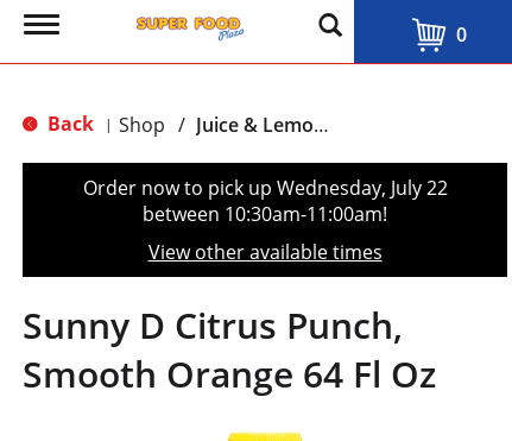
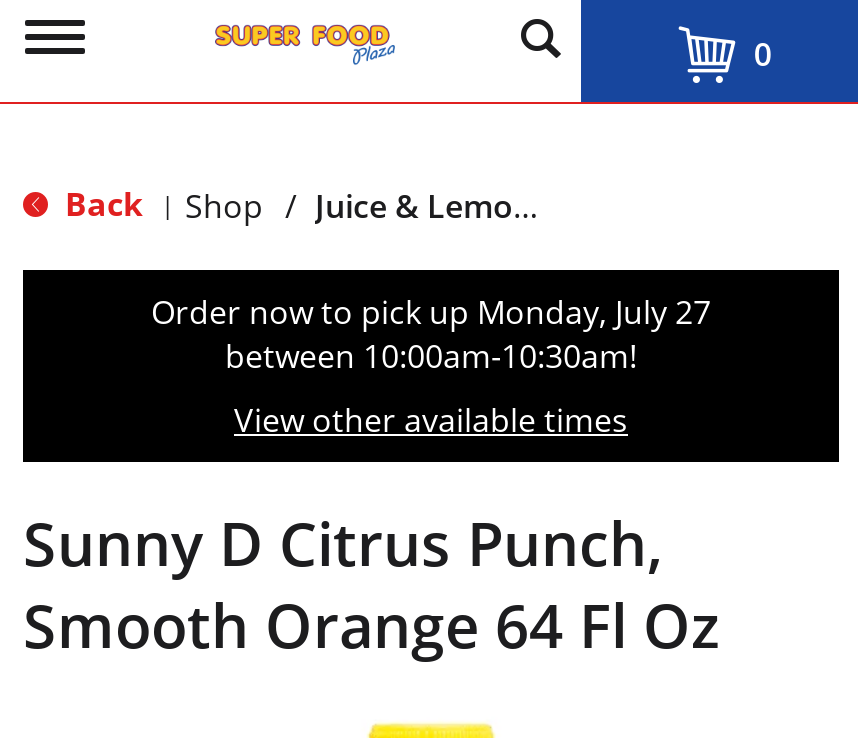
[83,175,447,201] Order now to pick up Wednesday, July 22 -> [151,290,711,334] Order now to pick up Monday, July 27
[143,201,387,227] between 10:30am-11:00am! -> [225,334,637,378] between 10:00am-10:30am!

